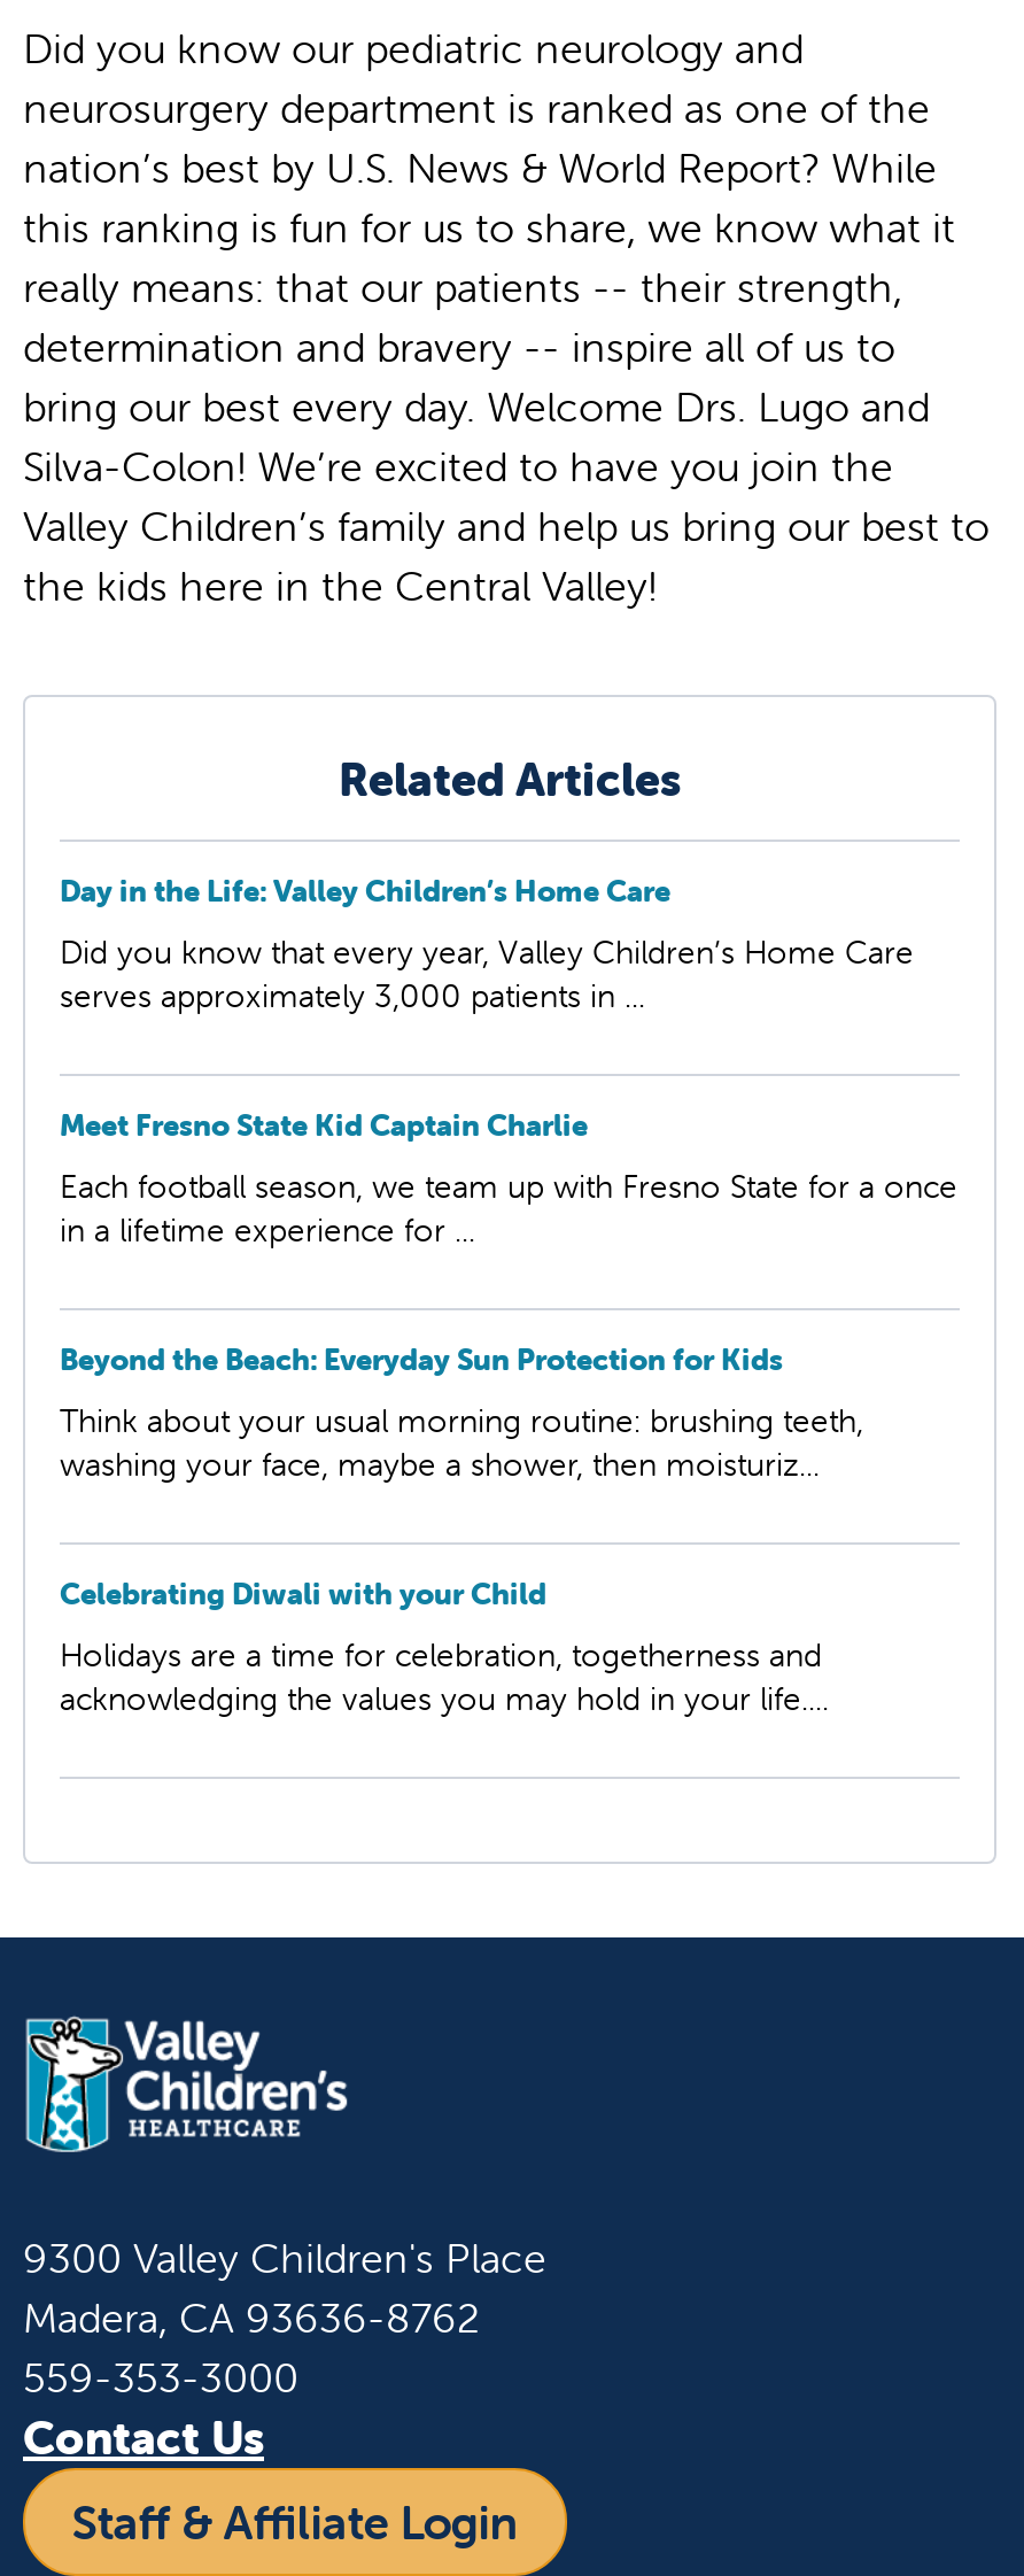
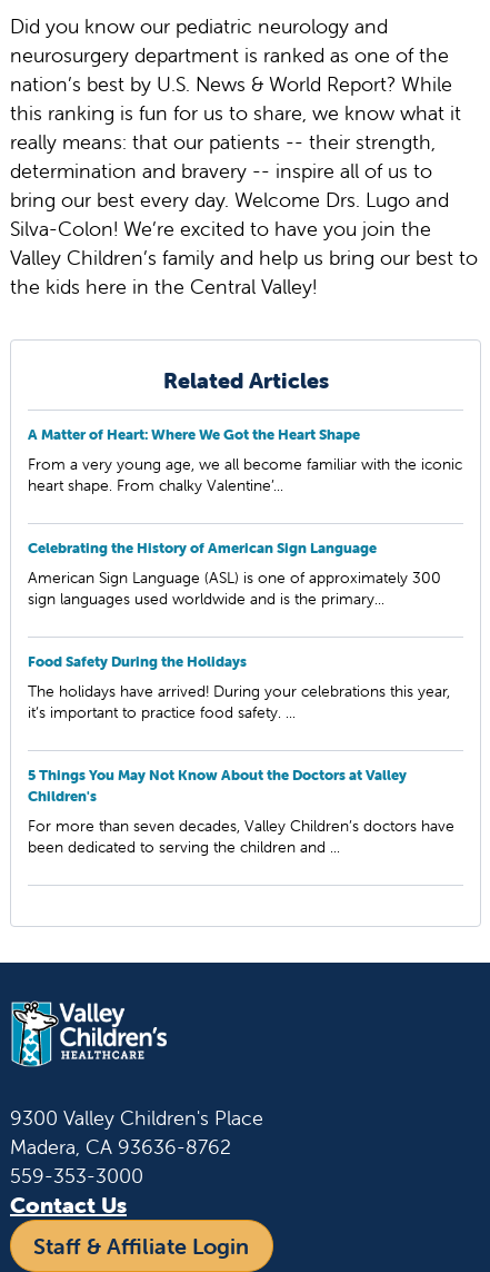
[60,872,670,911] Day in the Life: Valley Children’s Home Care -> [28,425,360,444] A Matter of Heart: Where We Got the Heart Shape
[60,932,914,1017] Did you know that every year, Valley Children’s Home Care | serves approximately 3,000 patients in ... -> [28,454,462,496] From a very young age, we all become familiar with the iconic | heart shape. From chalky Valentine’...
[60,1107,588,1146] Meet Fresno State Kid Captain Charlie -> [28,539,377,558] Celebrating the History of American Sign Language
[60,1166,957,1251] Each football season, we team up with Fresno State for a once | in a lifetime experience for ... -> [28,568,441,609] American Sign Language (ASL) is one of approximately 300 | sign languages used worldwide and is the primary...
[60,1341,783,1380] Beyond the Beach: Everyday Sun Protection for Kids -> [28,652,247,671] Food Safety During the Holidays
[60,1401,863,1486] Think about your usual morning routine: brushing teeth, | washing your face, maybe a shower, then moisturiz... -> [28,681,450,723] The holidays have arrived! During your celebrations this year, | it’s important to practice food safety. ...
[60,1575,546,1614] Celebrating Diwali with your Child -> [28,766,407,806] 5 Things You May Not Know About the Doctors at Valley | Children's
[60,1635,829,1720] Holidays are a time for celebration, togetherness and | acknowledging the values you may hold in your life.... -> [28,816,454,857] For more than seven decades, Valley Children’s doctors have | been dedicated to serving the children and ...

